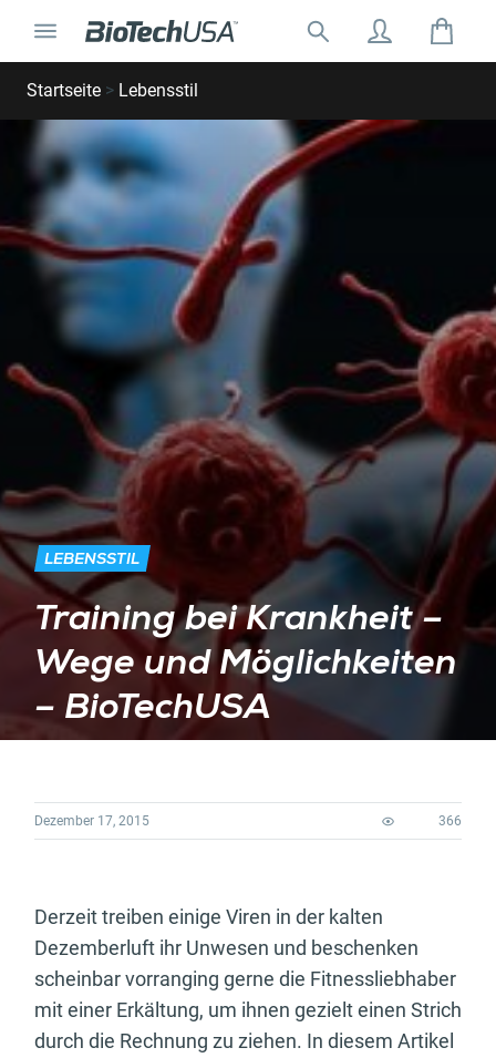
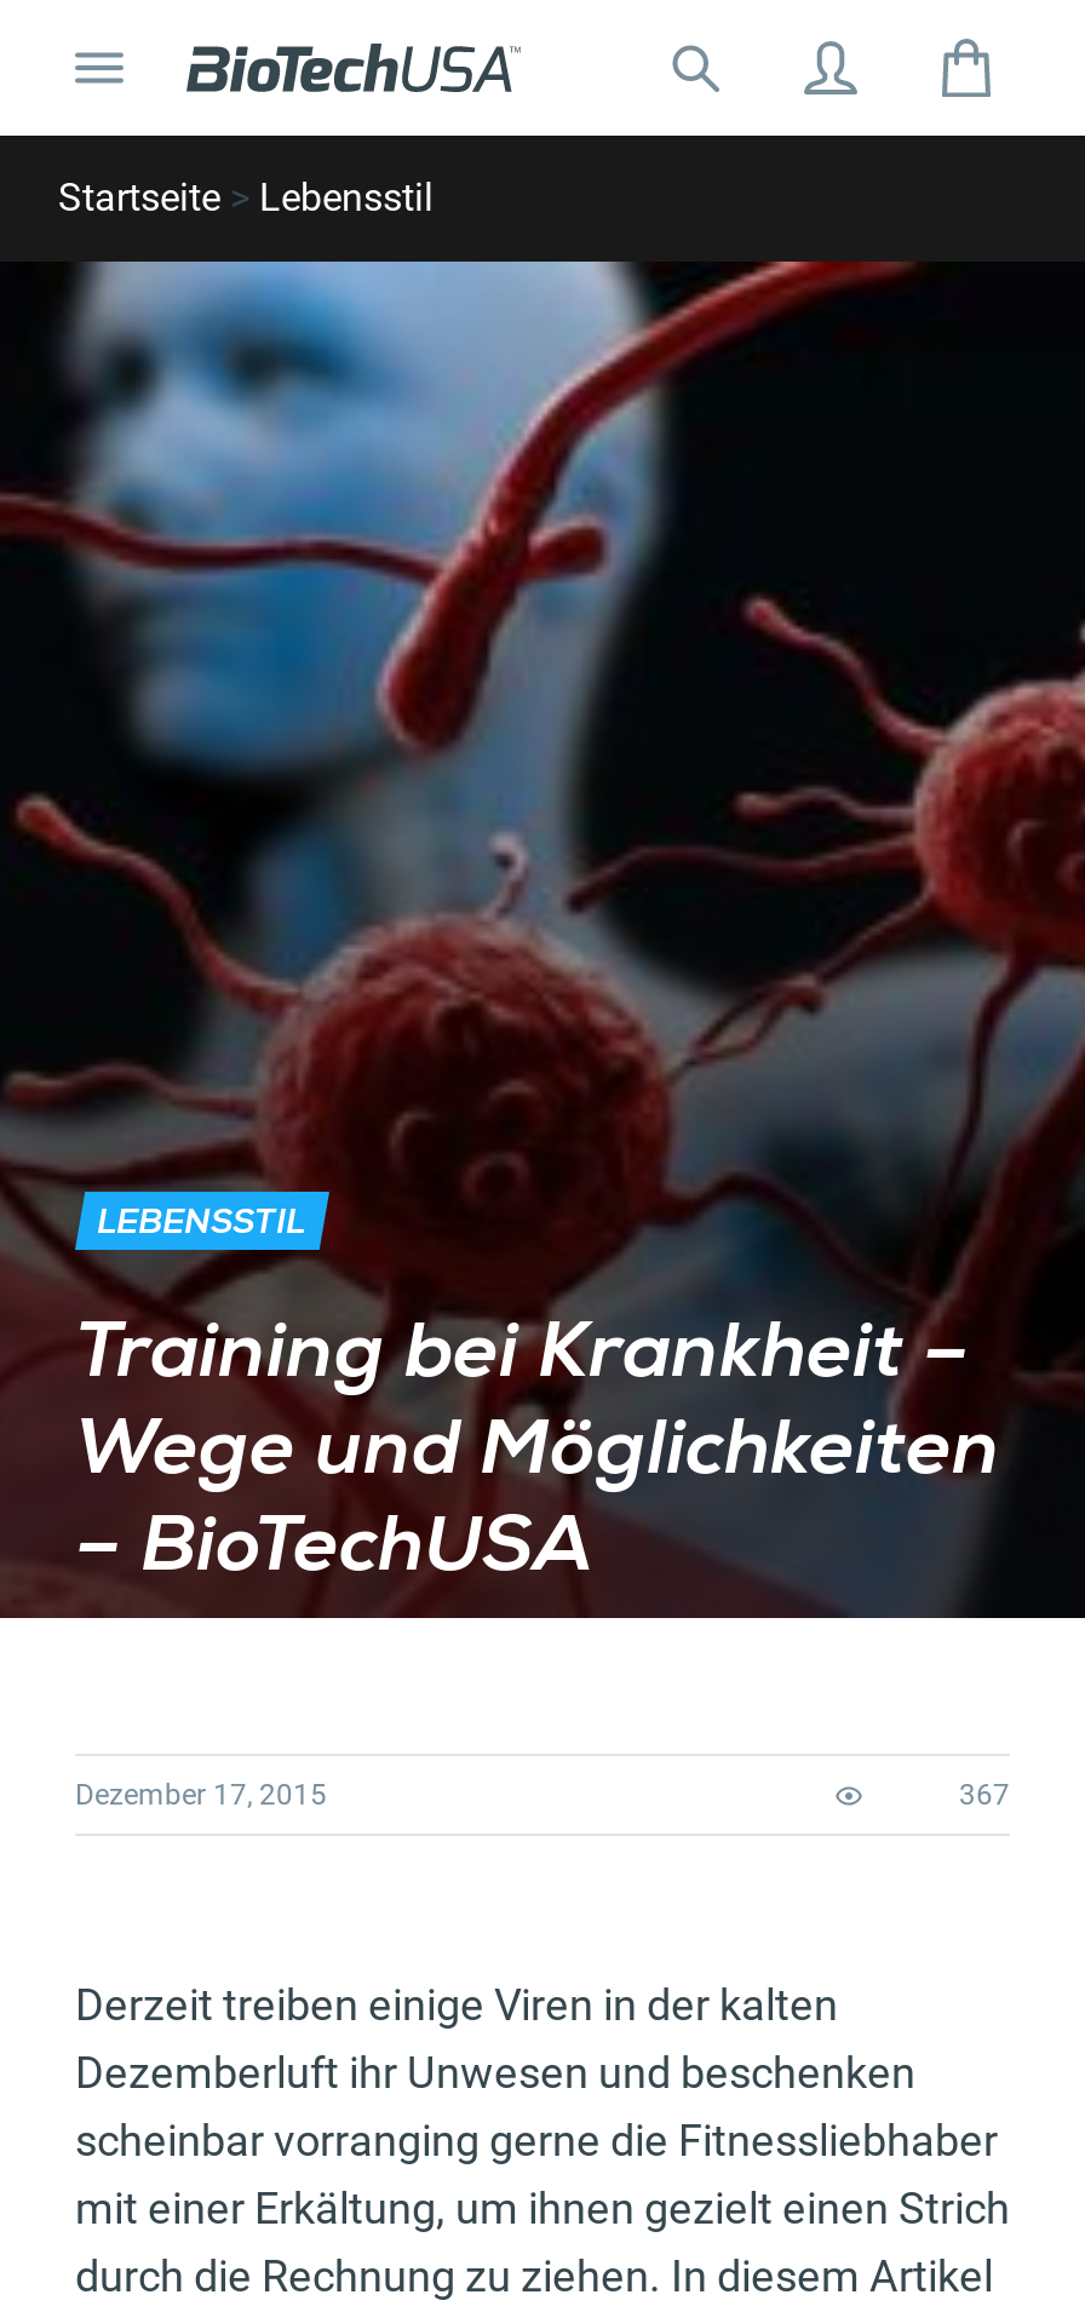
[438,813,462,829] 366 -> [959,1778,1010,1812] 367

